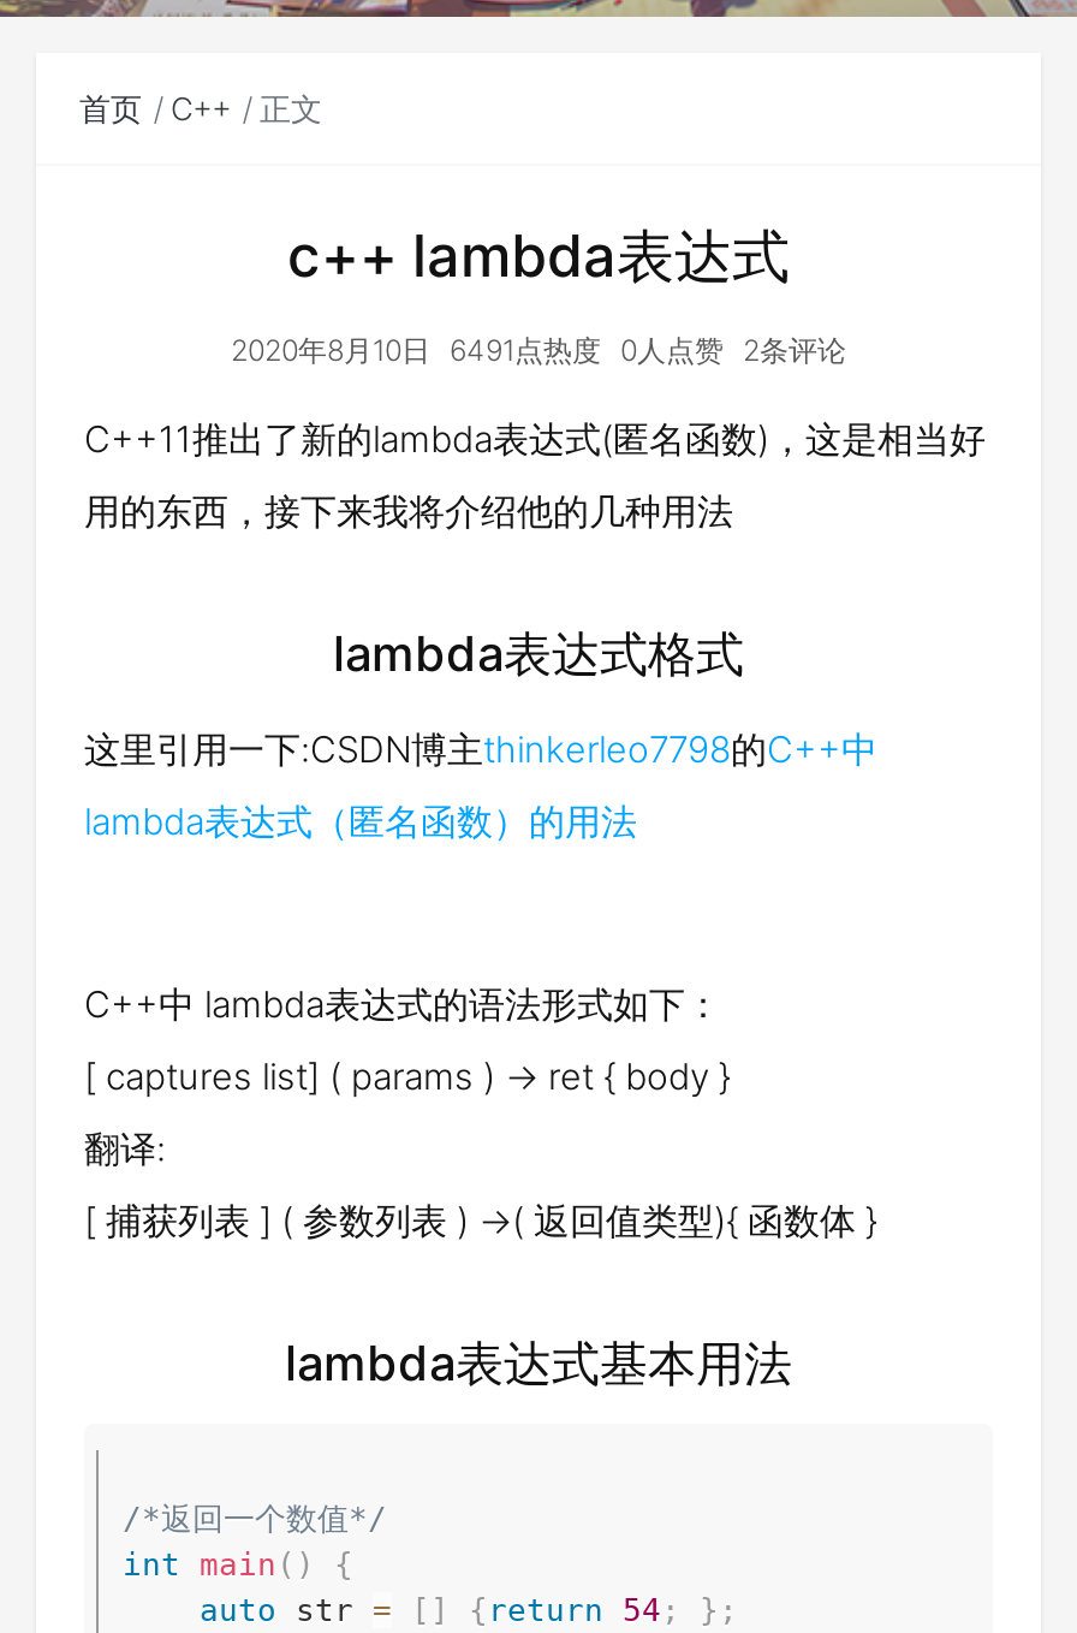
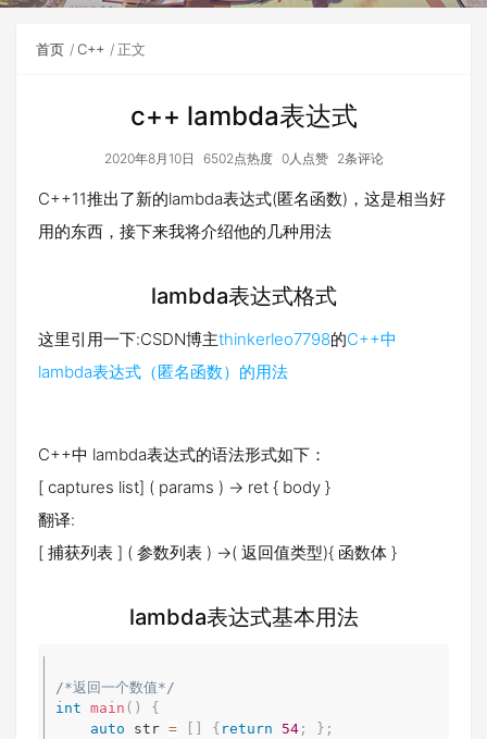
[231,332,846,368] 2020年8月10日 6491点热度 0人点赞 2条评论 -> [104,150,383,167] 2020年8月10日 6502点热度 0人点赞 2条评论

